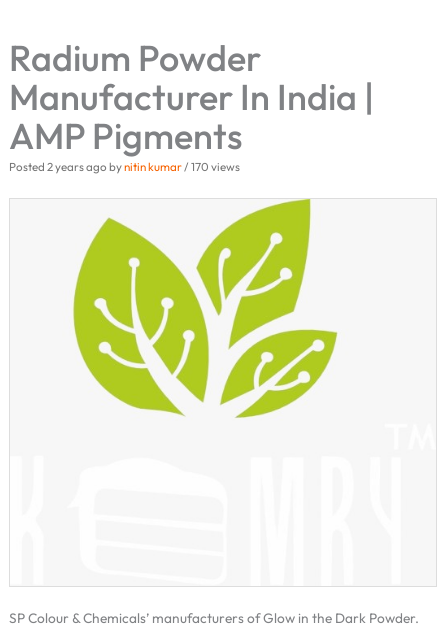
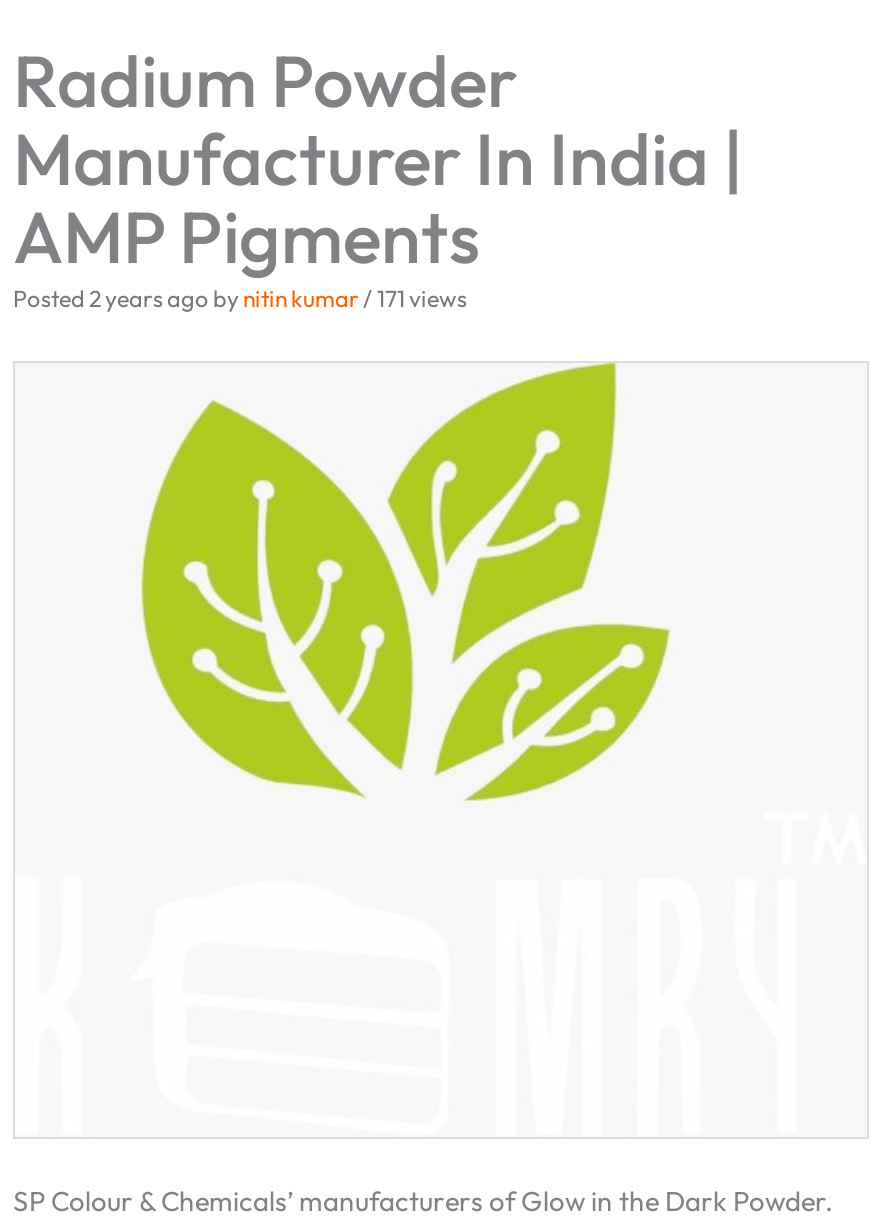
[9,159,240,174] Posted 2 years ago by nitin kumar / 170 views -> [13,284,467,314] Posted 2 years ago by nitin kumar / 171 views

